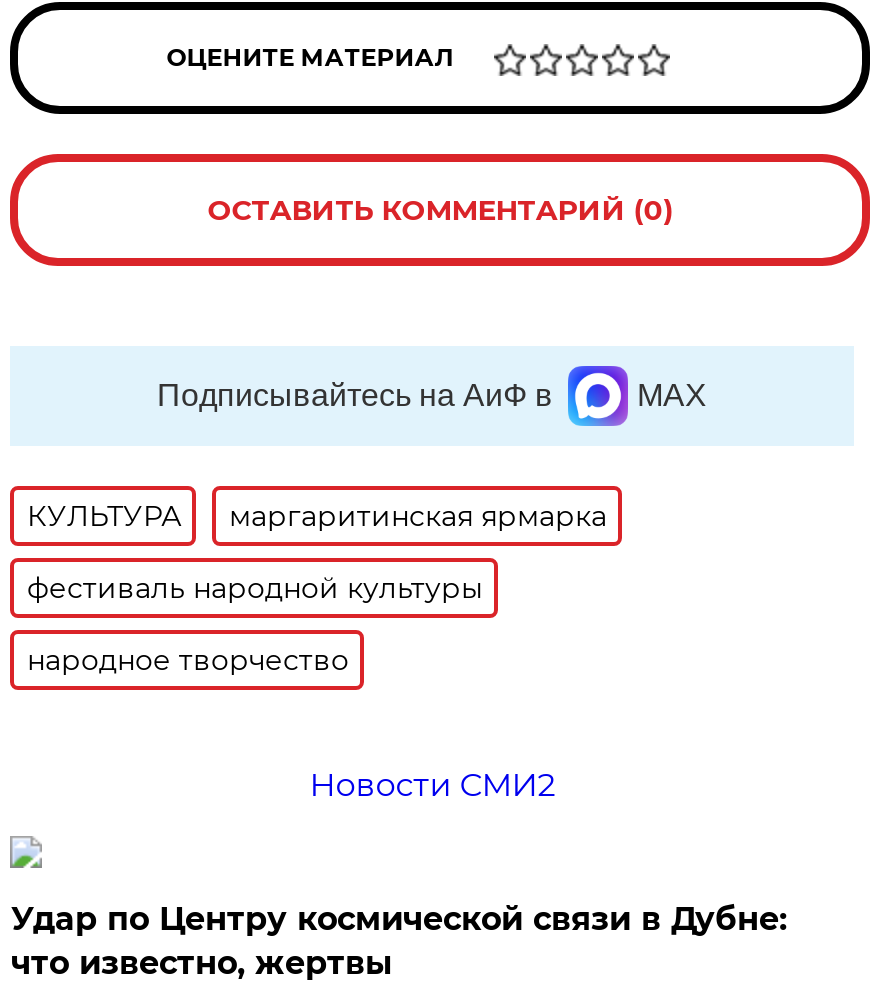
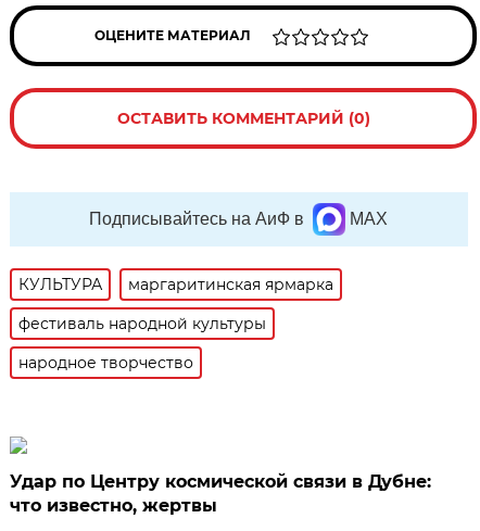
[309,766,555,804] Новости СМИ2 -> none

